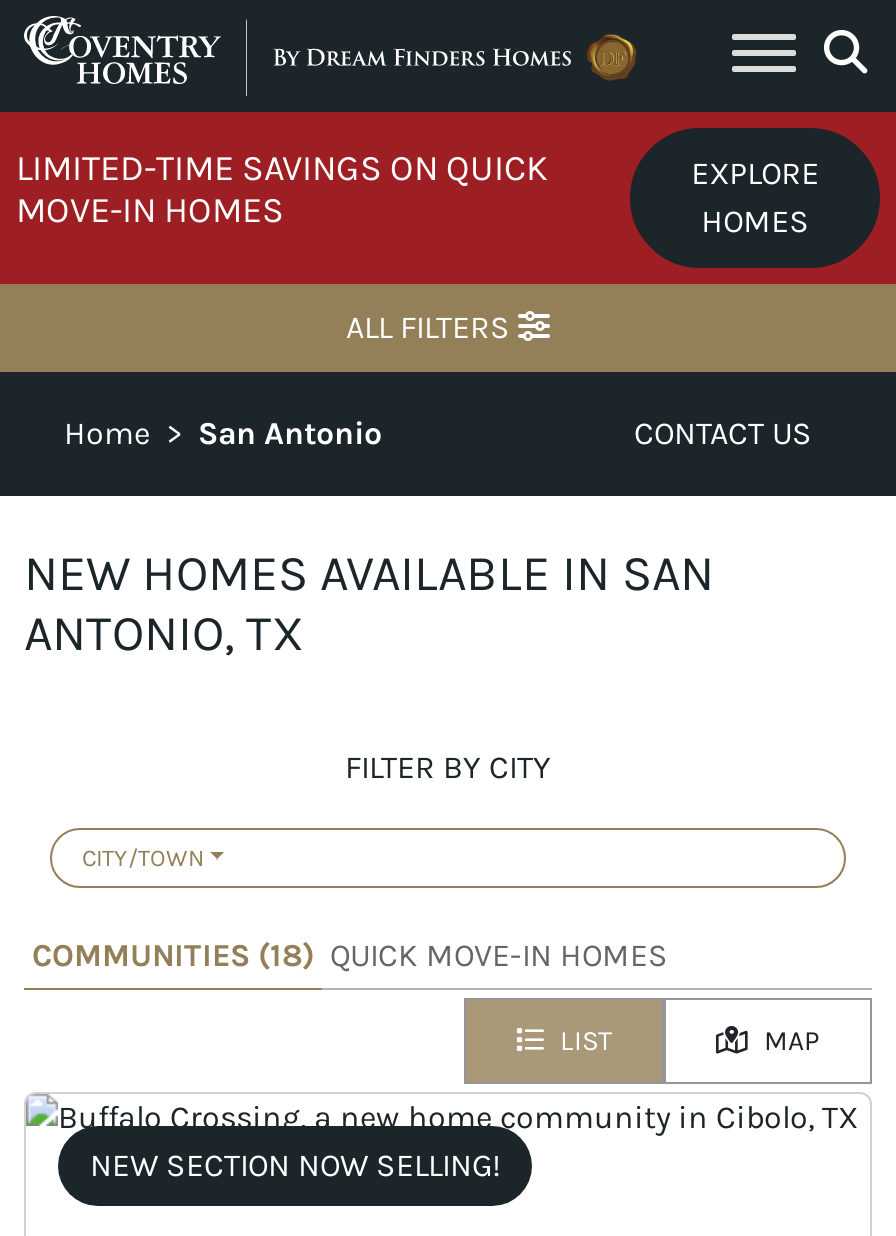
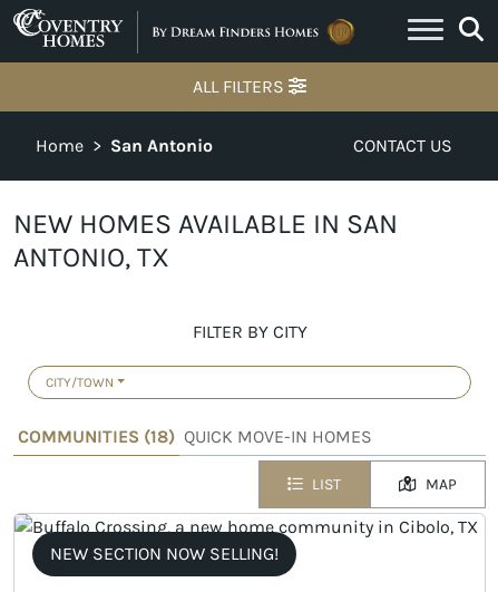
[6,110,890,284] [image] | LIMITED-TIME SAVINGS ON QUICK | MOVE-IN HOMES -> none
[691,154,819,240] EXPLORE | HOMES -> none

